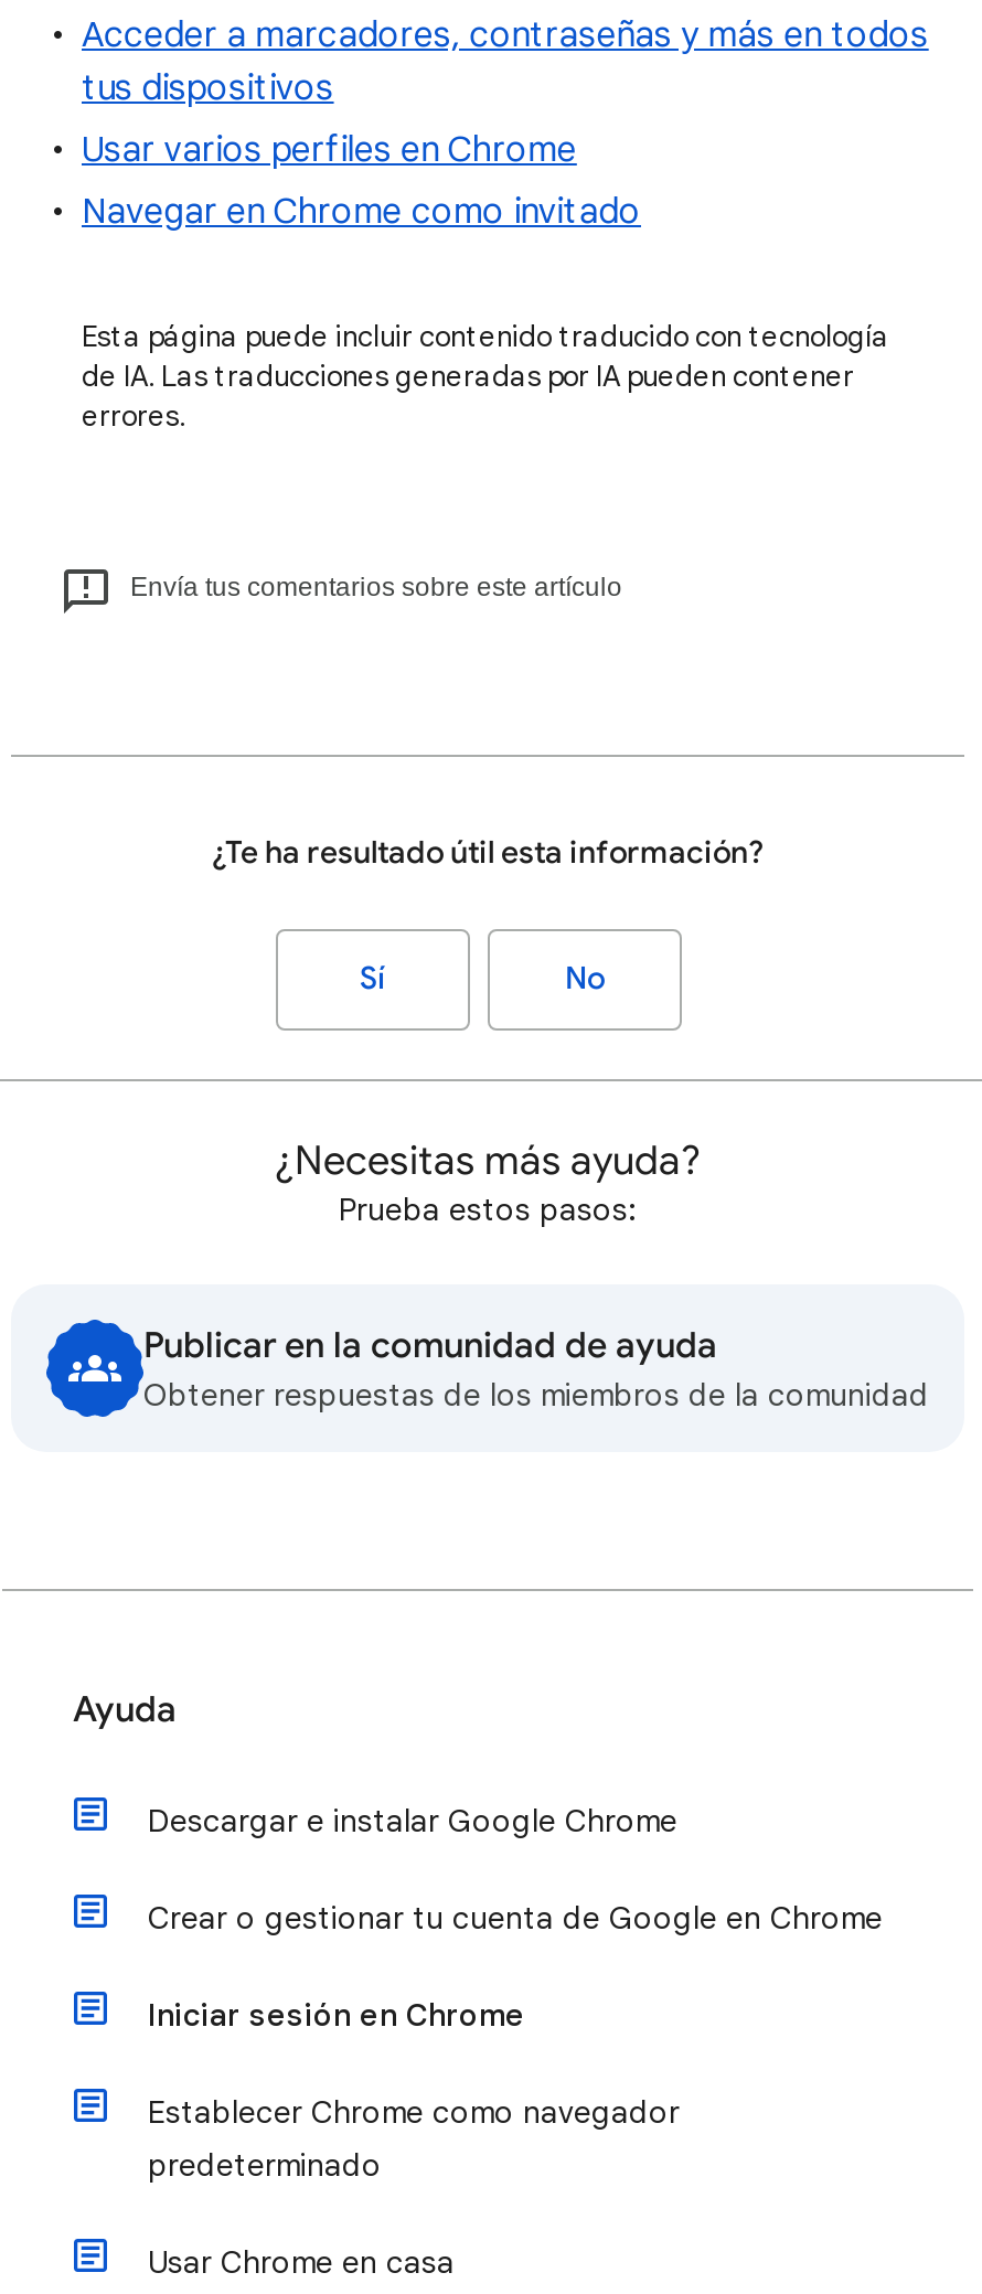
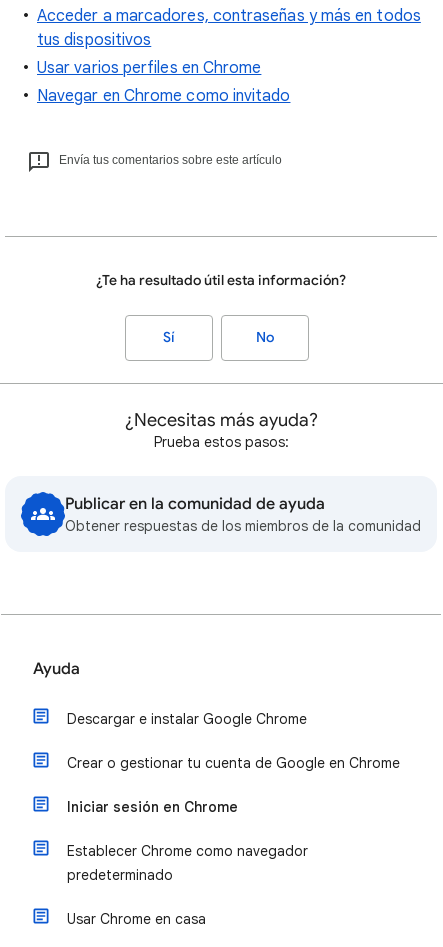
[82,318,889,435] Esta página puede incluir contenido traducido con tecnología | de IA. Las traducciones generadas por IA pueden contener | errores. -> none

